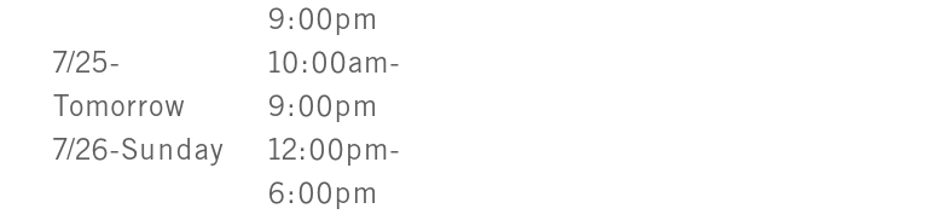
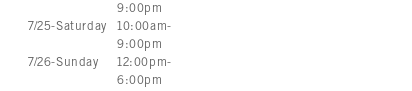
[53,51,186,124] 7/25- | Tomorrow -> [28,21,107,33] 7/25-Saturday

